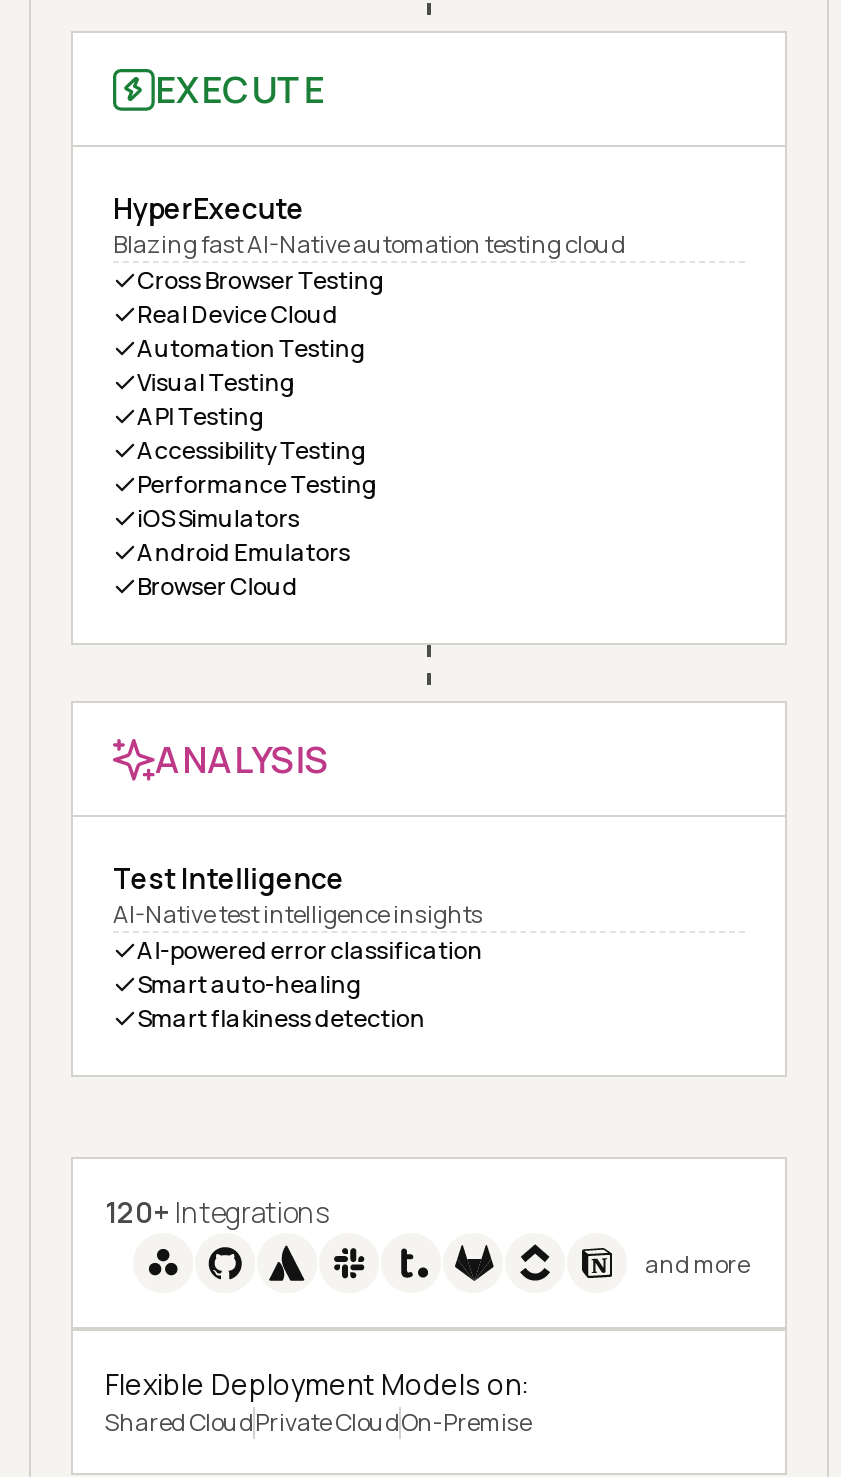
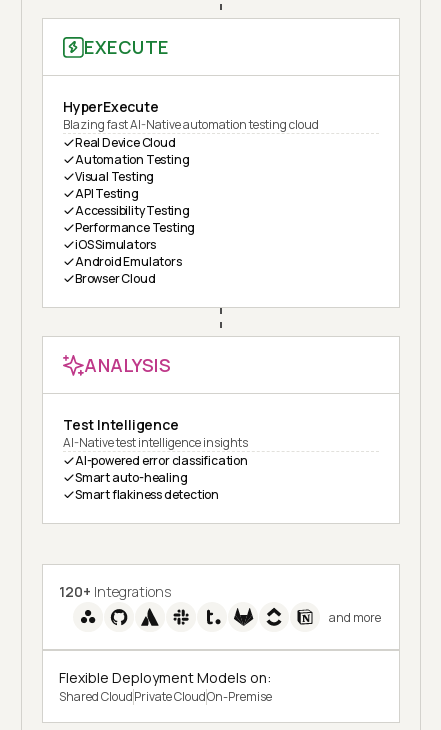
[137,263,385,297] Cross Browser Testing -> none

